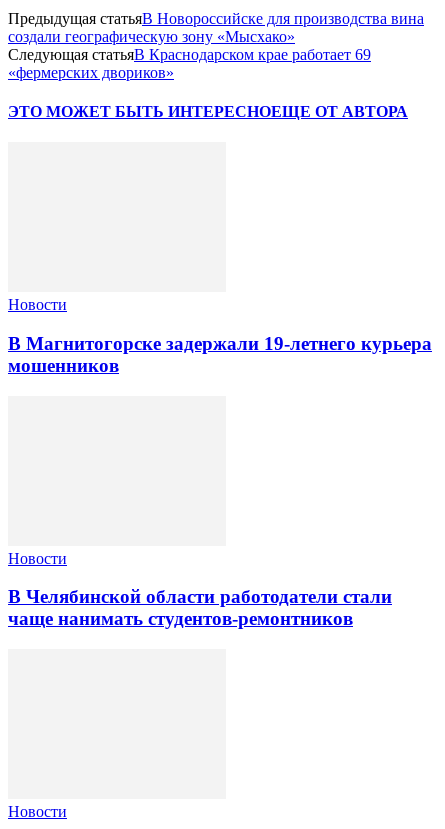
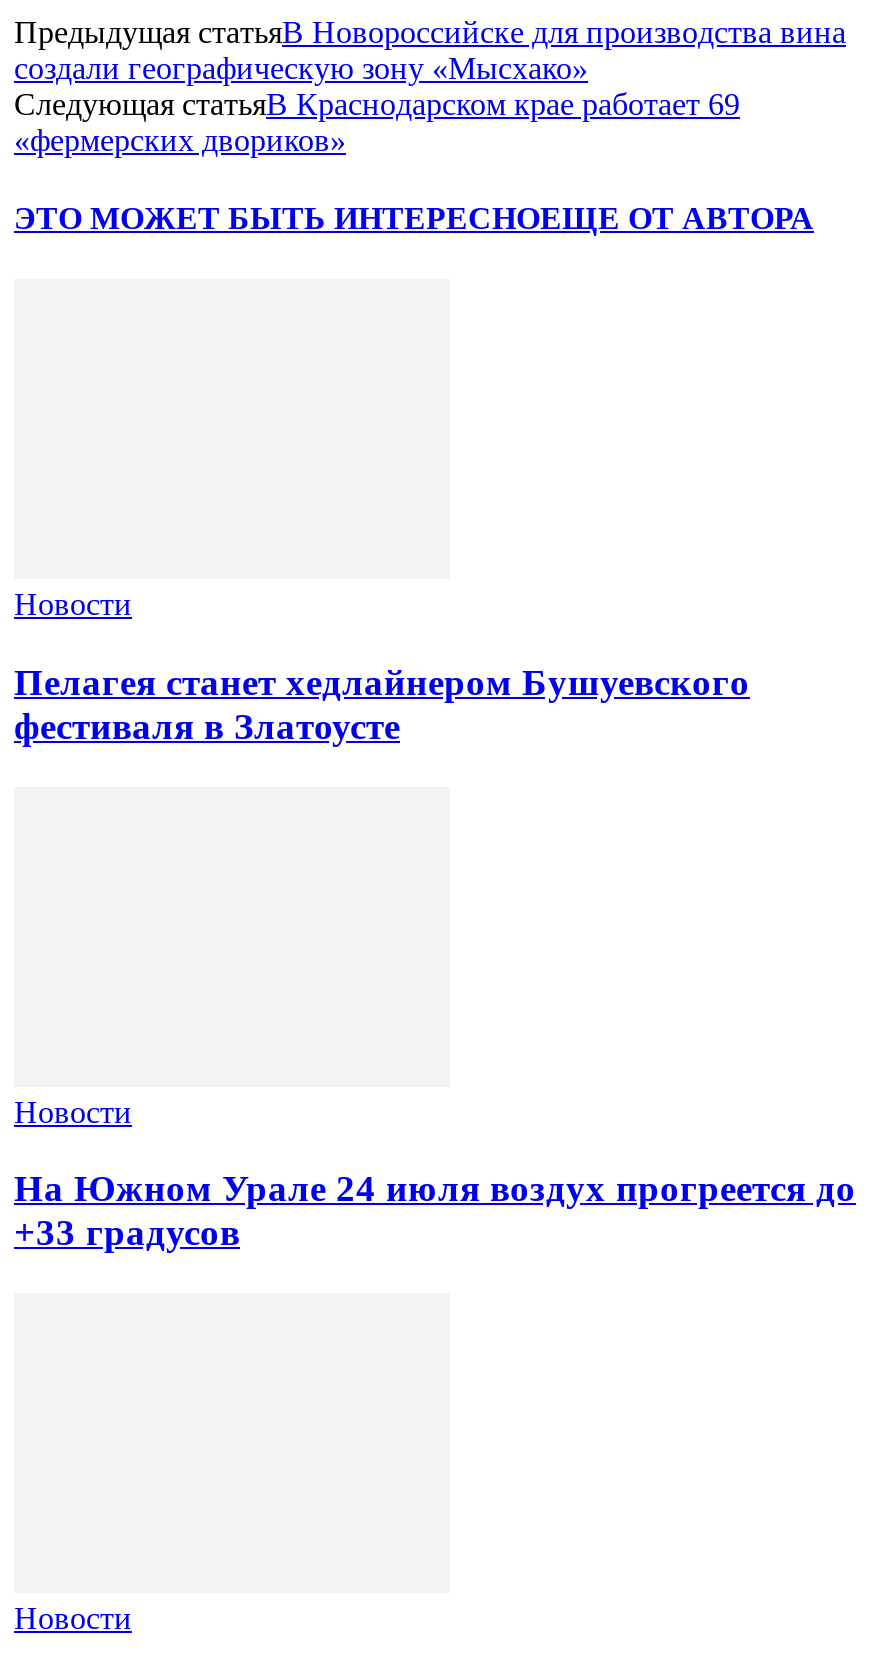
[8,333,432,376] В Магнитогорске задержали 19-летнего курьера | мошенников -> [14,661,750,747] Пелагея станет хедлайнером Бушуевского | фестиваля в Златоусте
[8,586,392,629] В Челябинской области работодатели стали | чаще нанимать студентов-ремонтников -> [14,1168,856,1254] На Южном Урале 24 июля воздух прогреется до | +33 градусов

